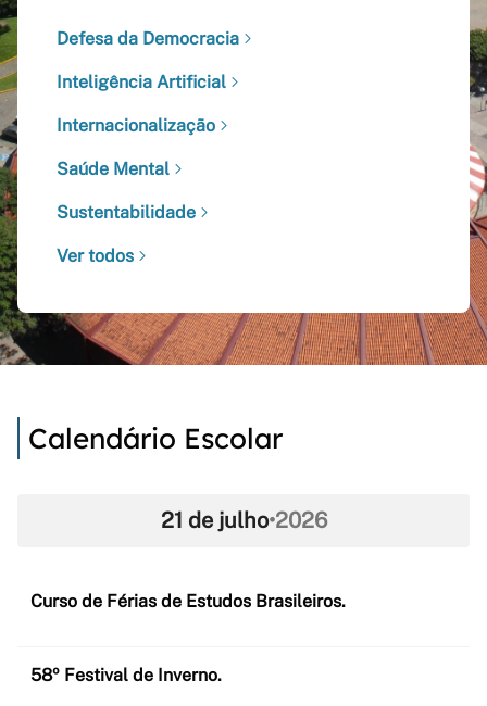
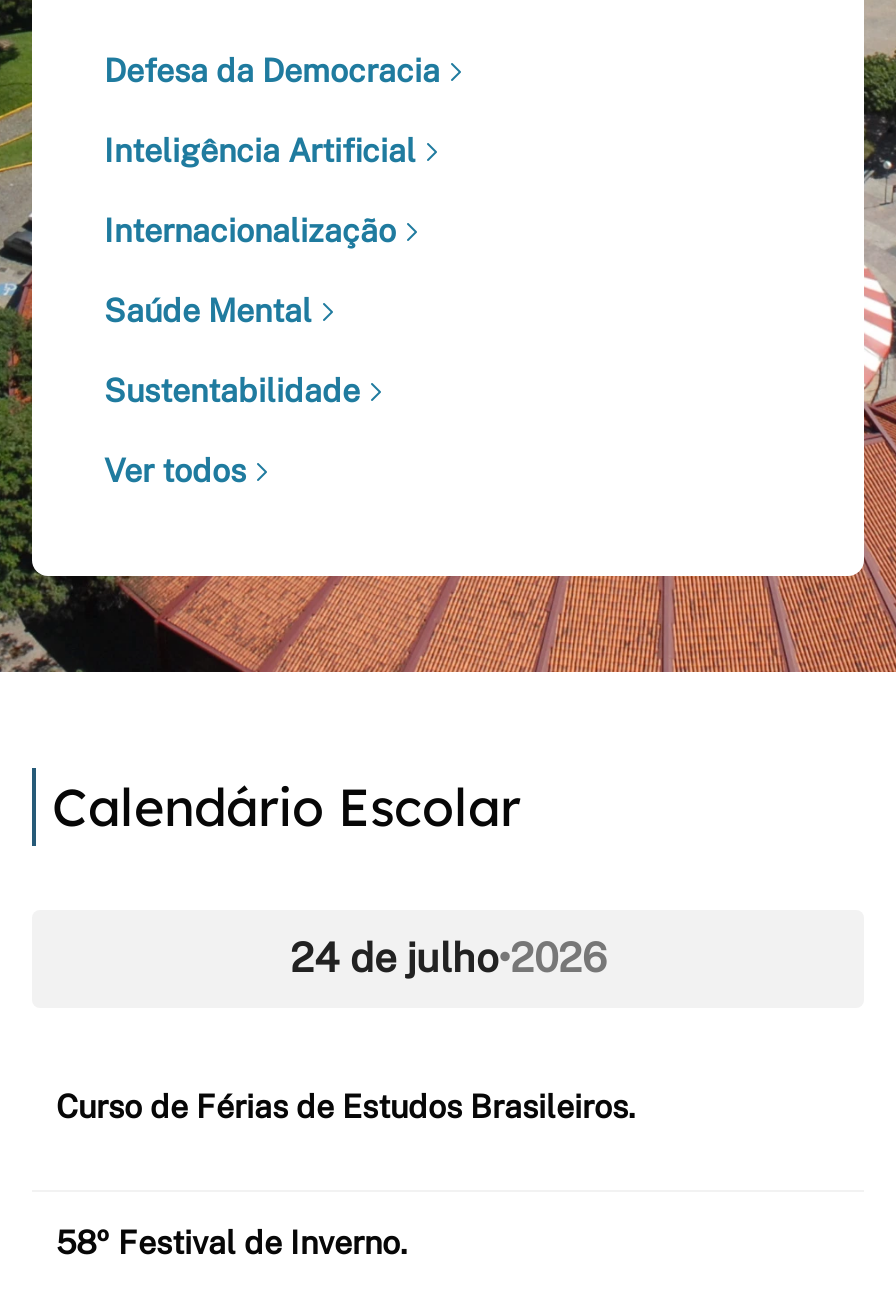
[160,507,327,533] 21 de julho•2026 -> [290,934,606,982] 24 de julho•2026

